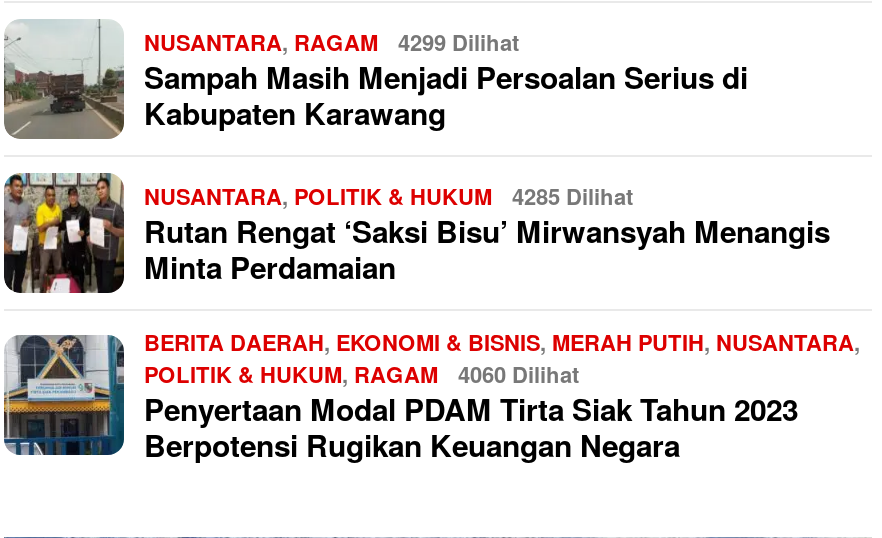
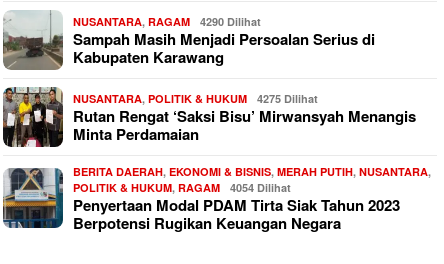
[144,27,520,57] NUSANTARA, RAGAM 4299 Dilihat -> [73,14,261,29] NUSANTARA, RAGAM 4290 Dilihat
[144,181,634,211] NUSANTARA, POLITIK & HUKUM 4285 Dilihat -> [73,91,318,106] NUSANTARA, POLITIK & HUKUM 4275 Dilihat
[144,359,580,389] POLITIK & HUKUM, RAGAM 4060 Dilihat -> [73,180,291,195] POLITIK & HUKUM, RAGAM 4054 Dilihat

